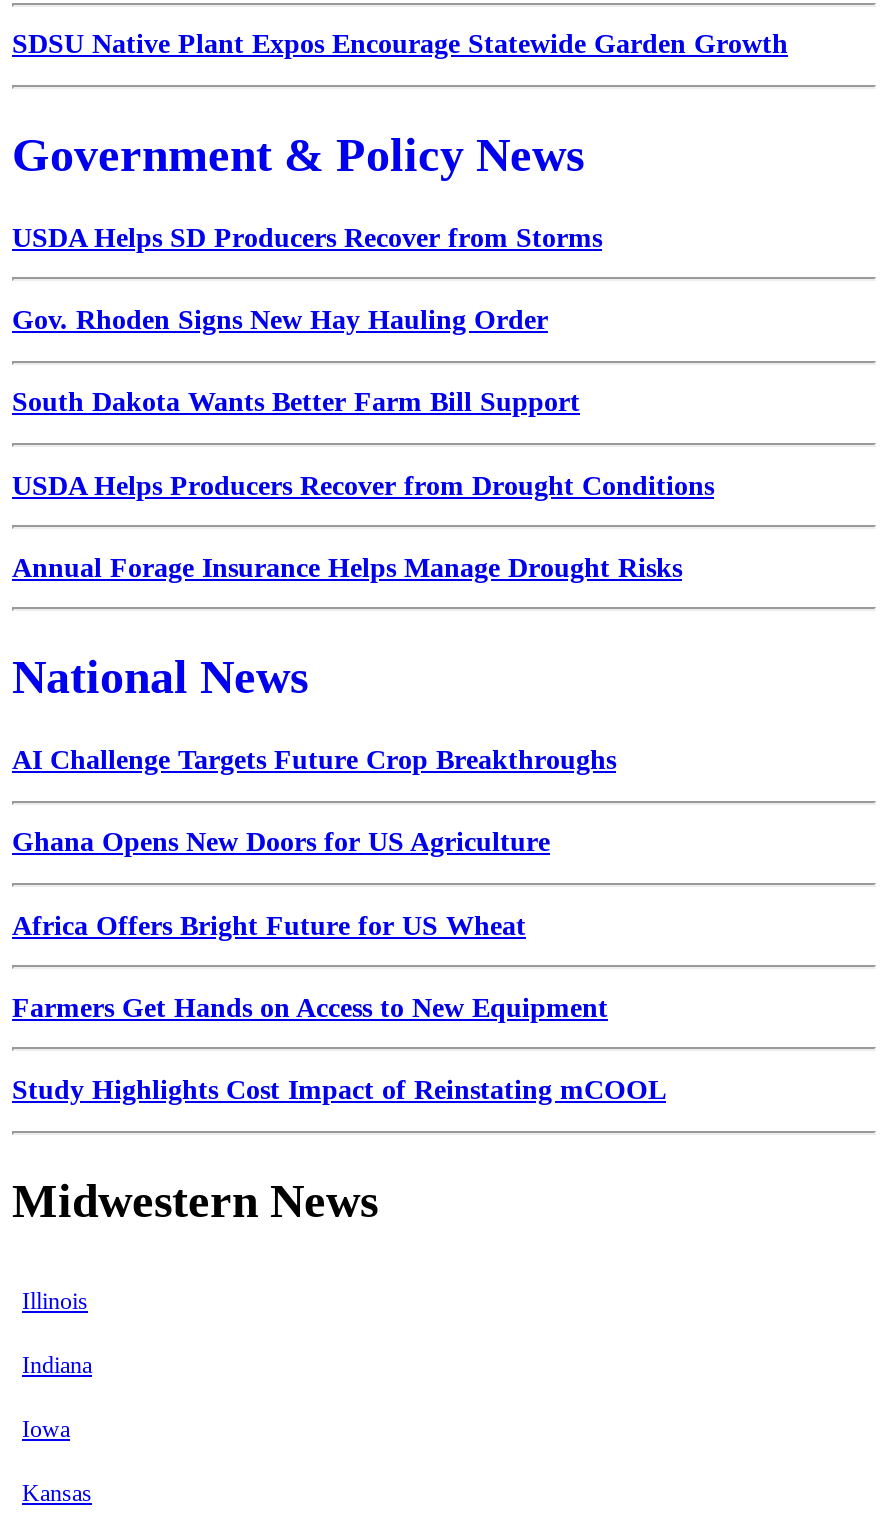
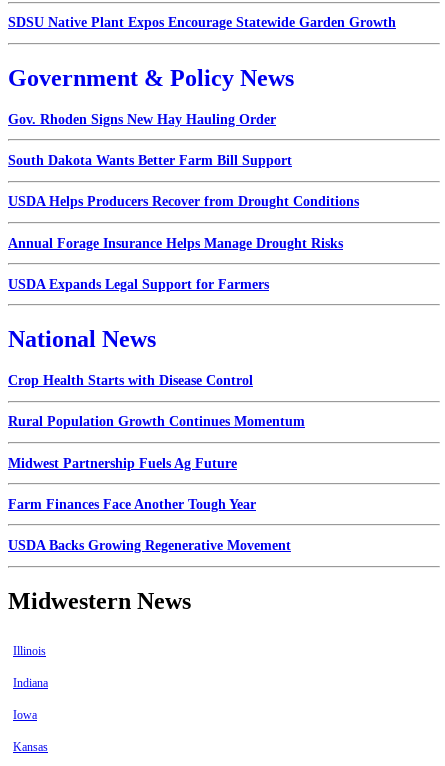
[12,223,602,253] USDA Helps SD Producers Recover from Storms -> none
moved [12,305,714,583] -> [8,112,359,250]: Gov. Rhoden Signs New Hay Hauling Order | South Dakota Wants Better Farm Bill Support | USDA Helps Producers Recover from Drought Conditions | Annual Forage Insurance Helps Manage Drought Risks
none -> [8,277,269,292] USDA Expands Legal Support for Farmers
[12,745,616,775] AI Challenge Targets Future Crop Breakthroughs -> [8,373,253,388] Crop Health Starts with Disease Control
[12,828,550,858] Ghana Opens New Doors for US Agriculture -> [8,414,305,429] Rural Population Growth Continues Momentum
[12,910,526,940] Africa Offers Bright Future for US Wheat -> [8,456,237,471] Midwest Partnership Fuels Ag Future
[12,993,608,1023] Farmers Get Hands on Access to New Equipment -> [8,497,256,512] Farm Finances Face Another Tough Year
[12,1075,666,1105] Study Highlights Cost Impact of Reinstating mCOOL -> [8,538,291,553] USDA Backs Growing Regenerative Movement

